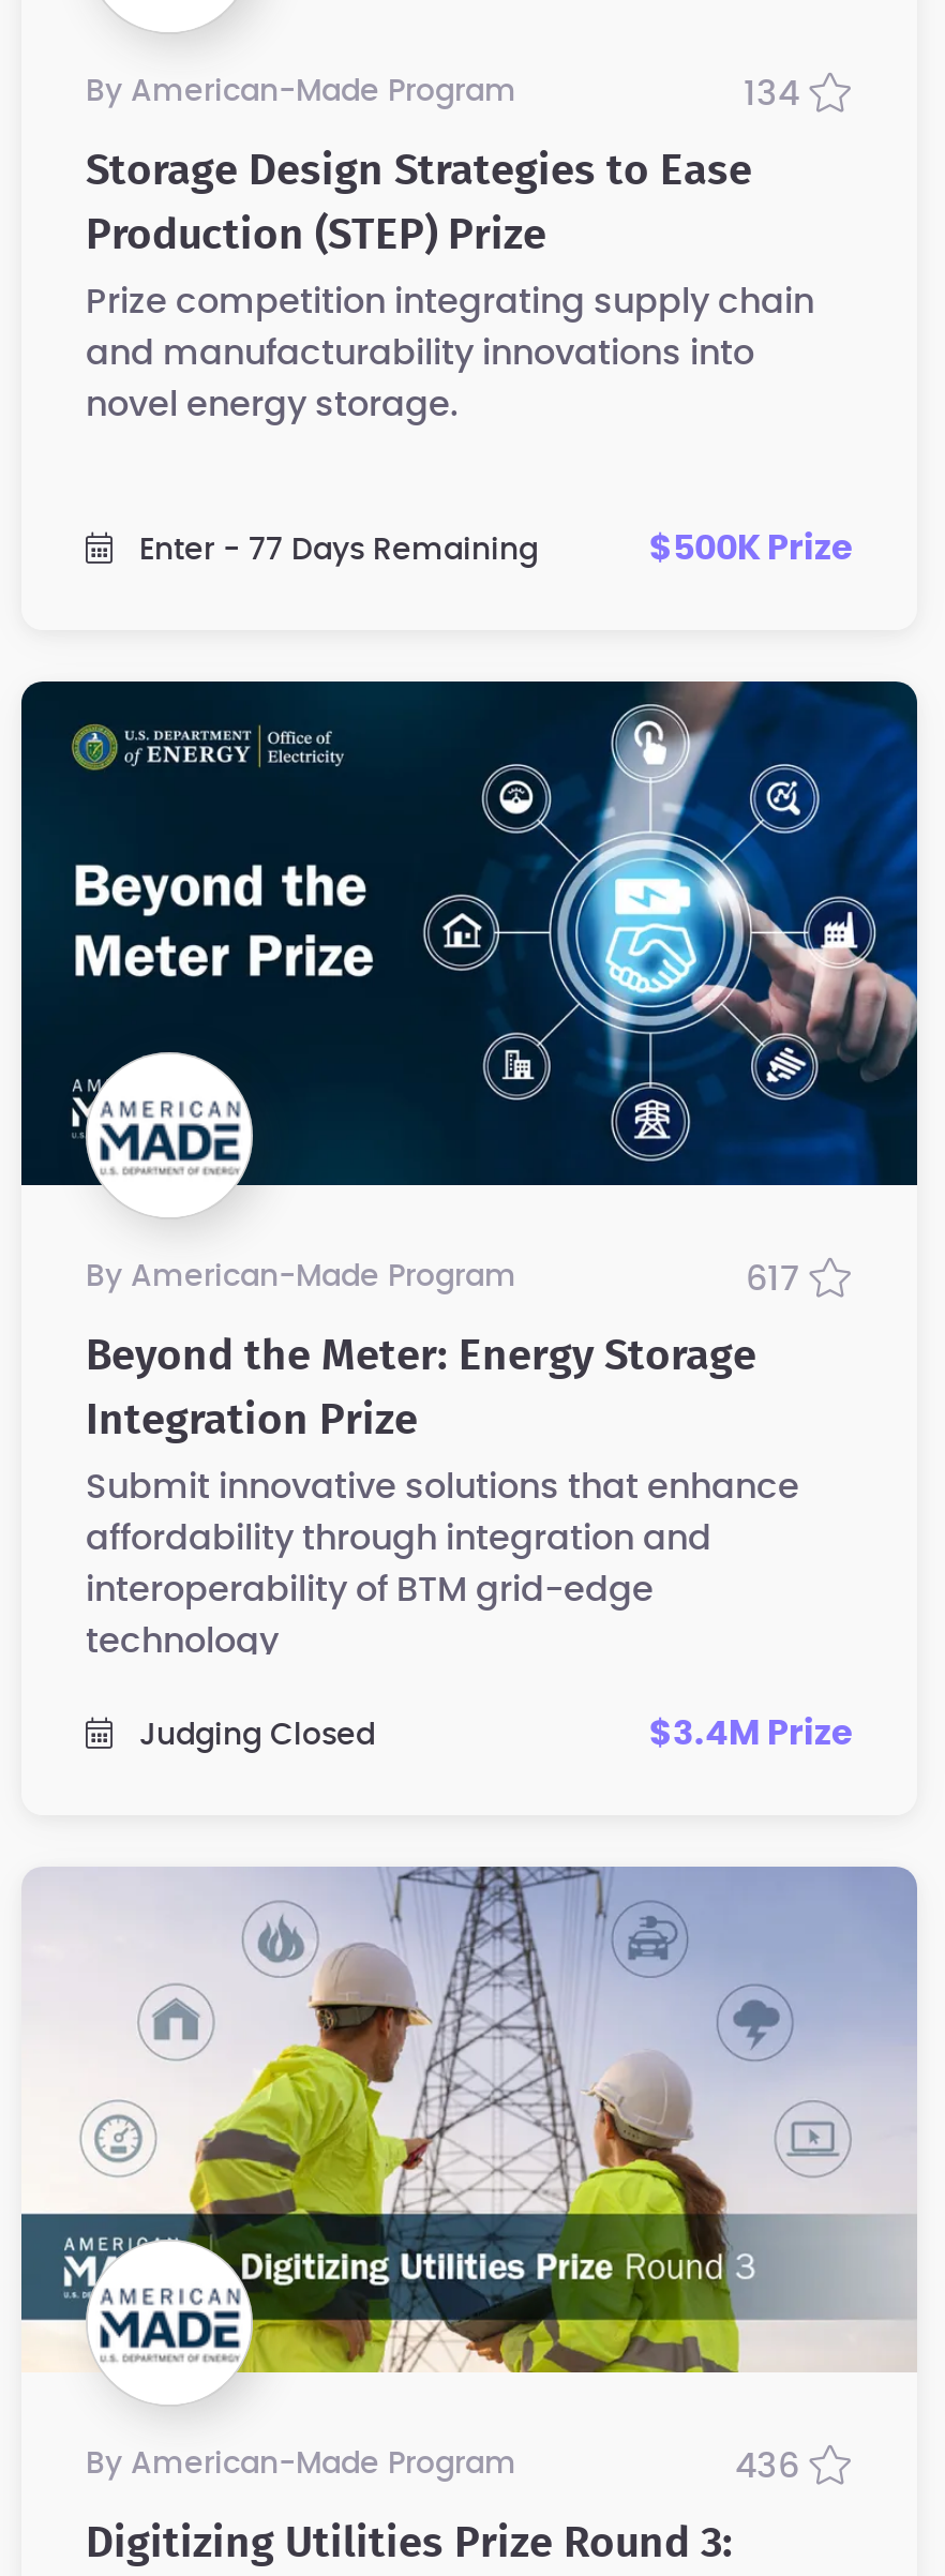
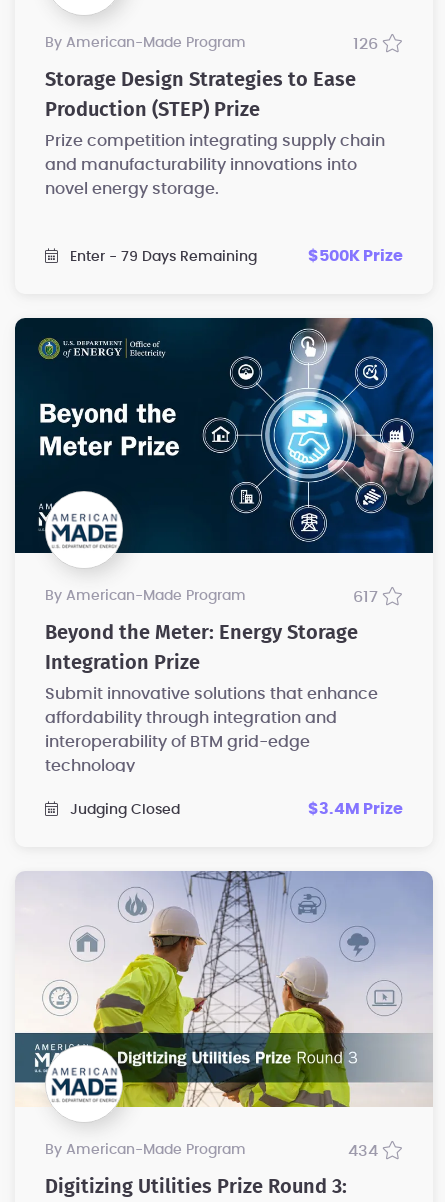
[744,78,799,112] 134 -> [353,36,378,52] 126
[139,535,538,565] Enter - 77 Days Remaining -> [70,250,257,264] Enter - 79 Days Remaining
[735,2449,799,2483] 436 -> [348,1143,378,1159] 434

